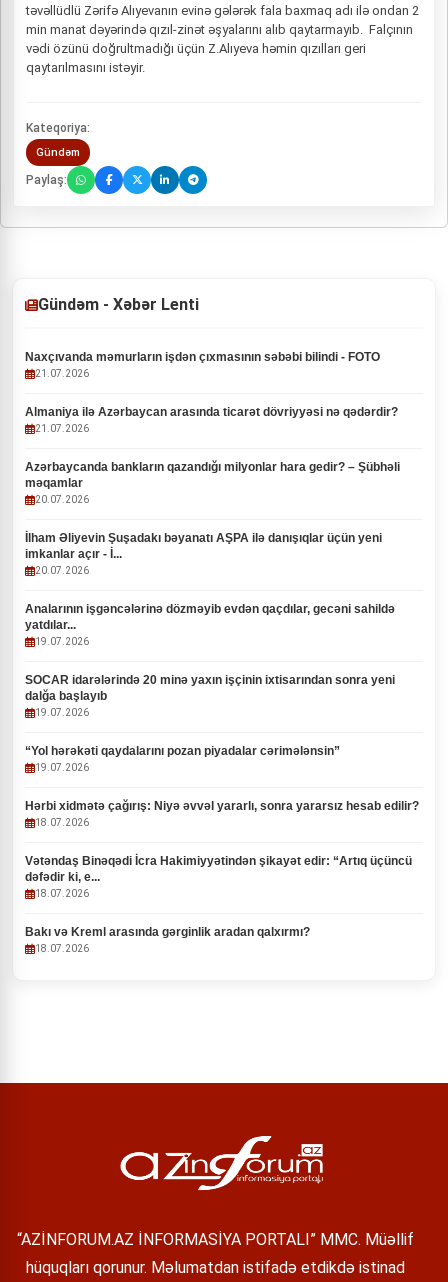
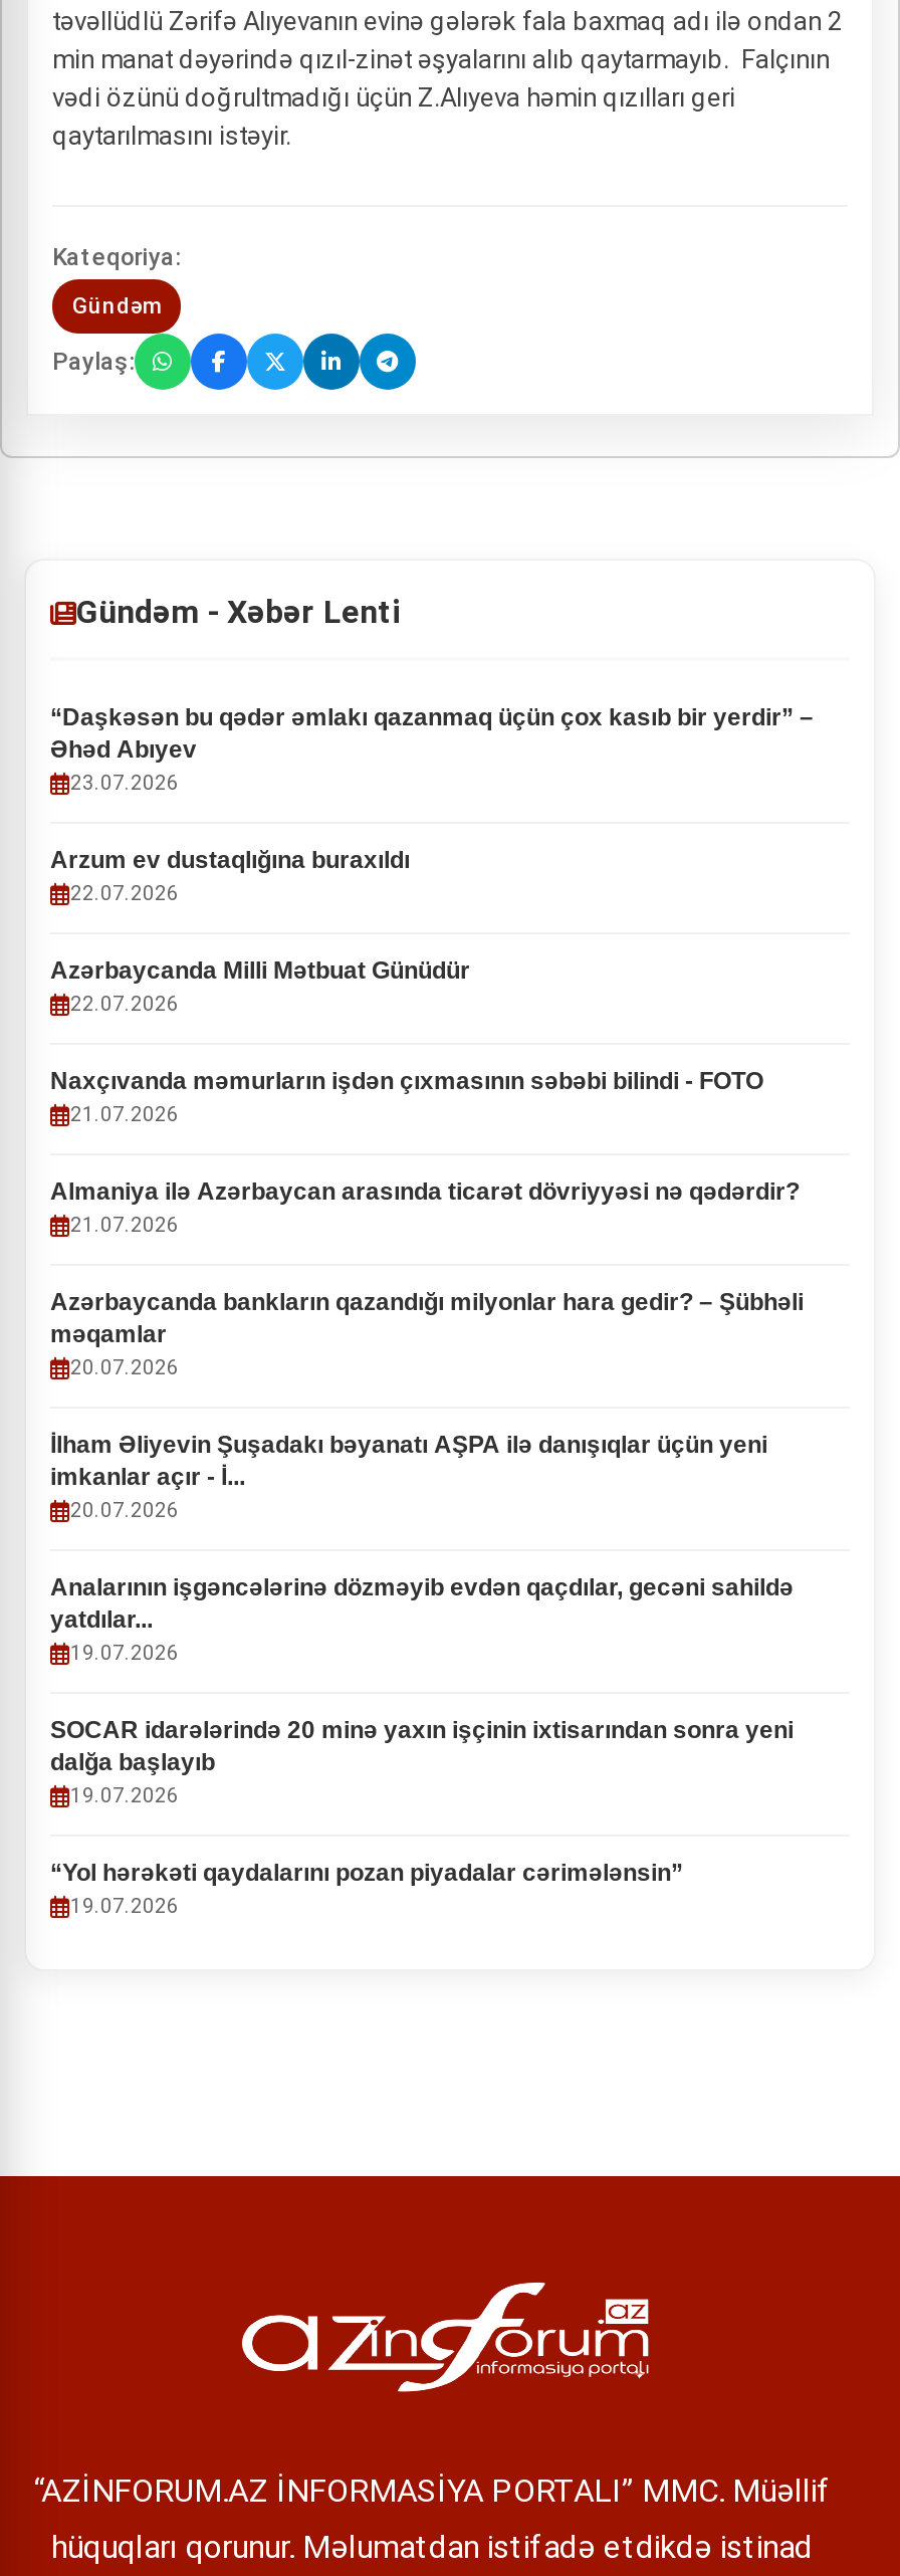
none -> [50,703,814,1015] “Daşkəsən bu qədər əmlakı qazanmaq üçün çox kasıb bir yerdir” – | Əhəd Abıyev | 23.07.2026 | Arzum ev dustaqlığına buraxıldı | 22.07.2026 | Azərbaycanda Milli Mətbuat Günüdür | 22.07.2026
moved [25,350,400,773] -> [50,1067,804,1917]: Naxçıvanda məmurların işdən çıxmasının səbəbi bilindi - FOTO | 21.07.2026 | Almaniya ilə Azərbaycan arasında ticarət dövriyyəsi nə qədərdir? | ... | “Yol hərəkəti qaydalarını pozan piyadalar cərimələnsin” | 19.07.2026
[25,799,419,954] Hərbi xidmətə çağırış: Niyə əvvəl yararlı, sonra yararsız hesab edilir? | 18.07.2026 | Vətəndaş Binəqədi İcra Hakimiyyətindən şikayət edir: “Artıq üçüncü | dəfədir ki, e... | 18.07.2026 | Bakı və Kreml arasında gərginlik aradan qalxırmı? | 18.07.2026 -> none

